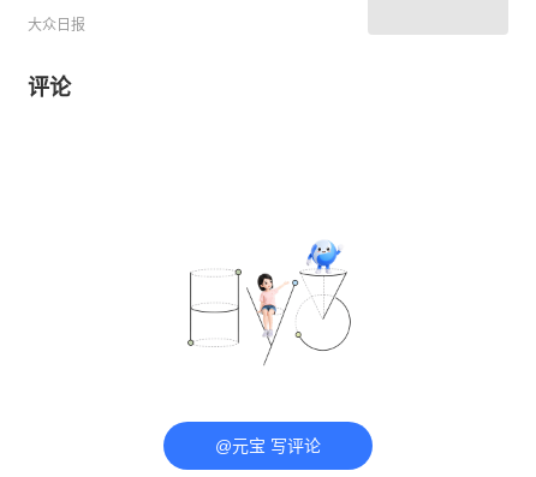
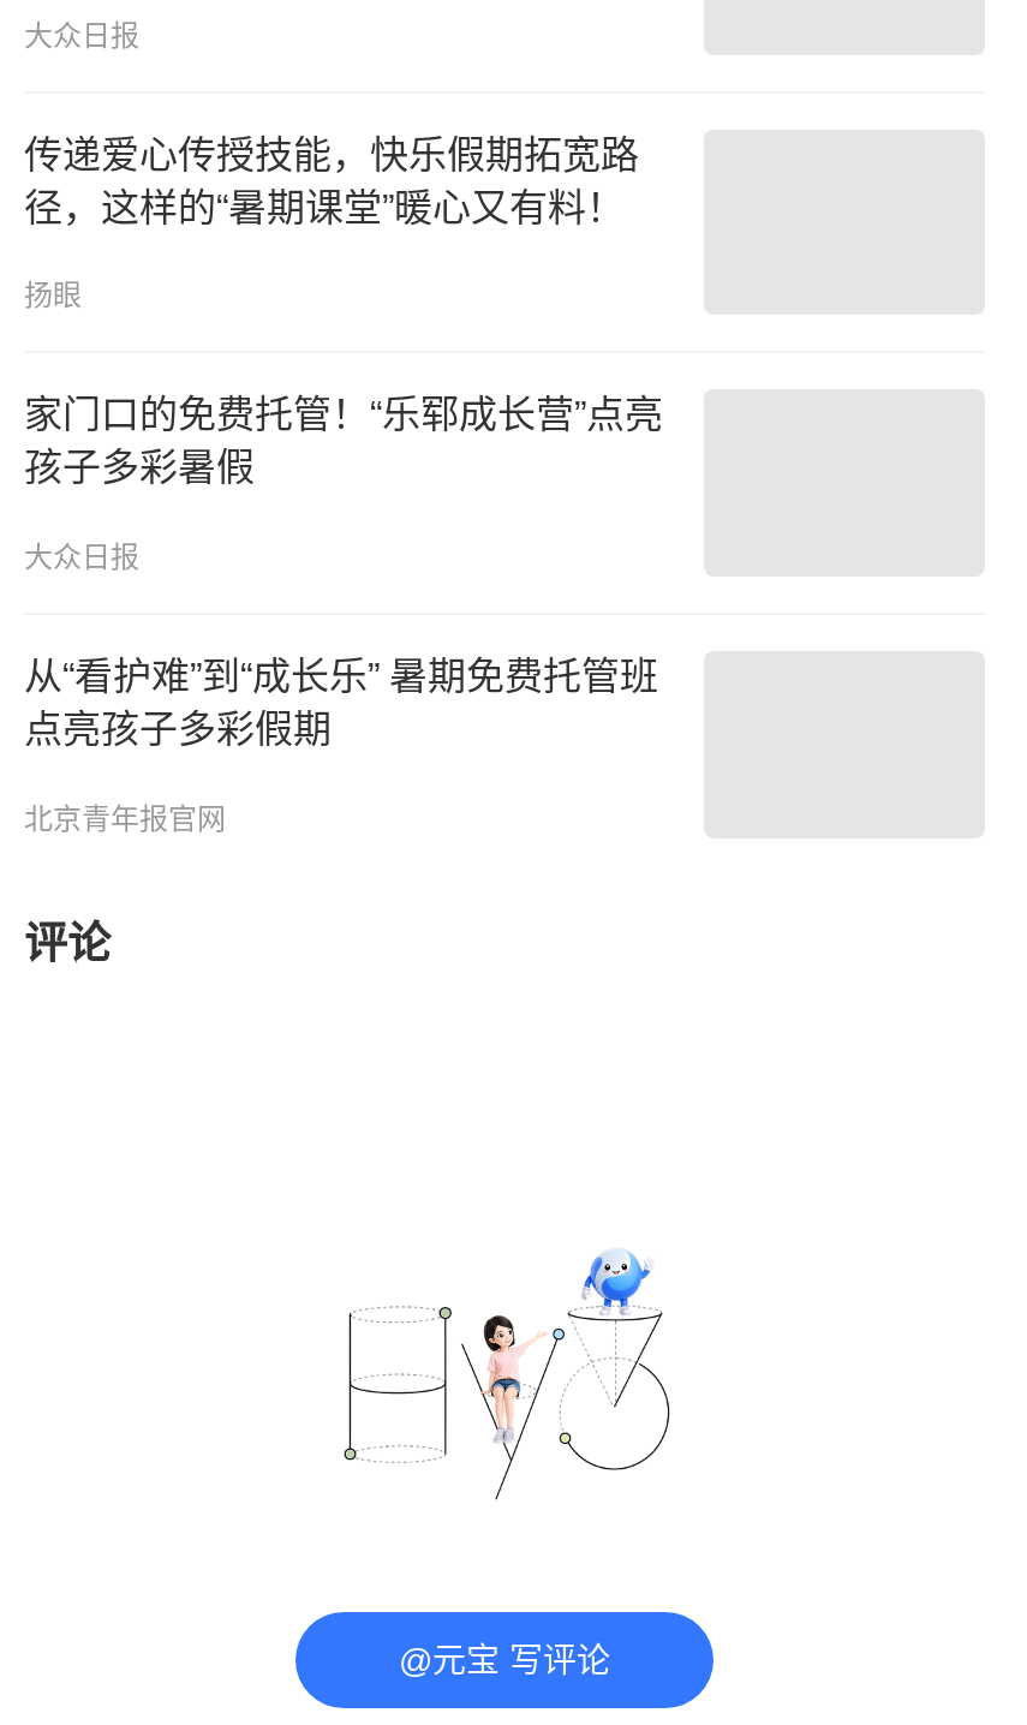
none -> [24,134,663,836] 传递爱心传授技能，快乐假期拓宽路 | 径，这样的“暑期课堂”暖心又有料！ | 扬眼 | 家门口的免费托管！“乐郓成长营”点亮 | 孩子多彩暑假 | 大众日报 | 从“看护难”到“成长乐” 暑期免费托管班 | 点亮孩子多彩假期 | 北京青年报官网

